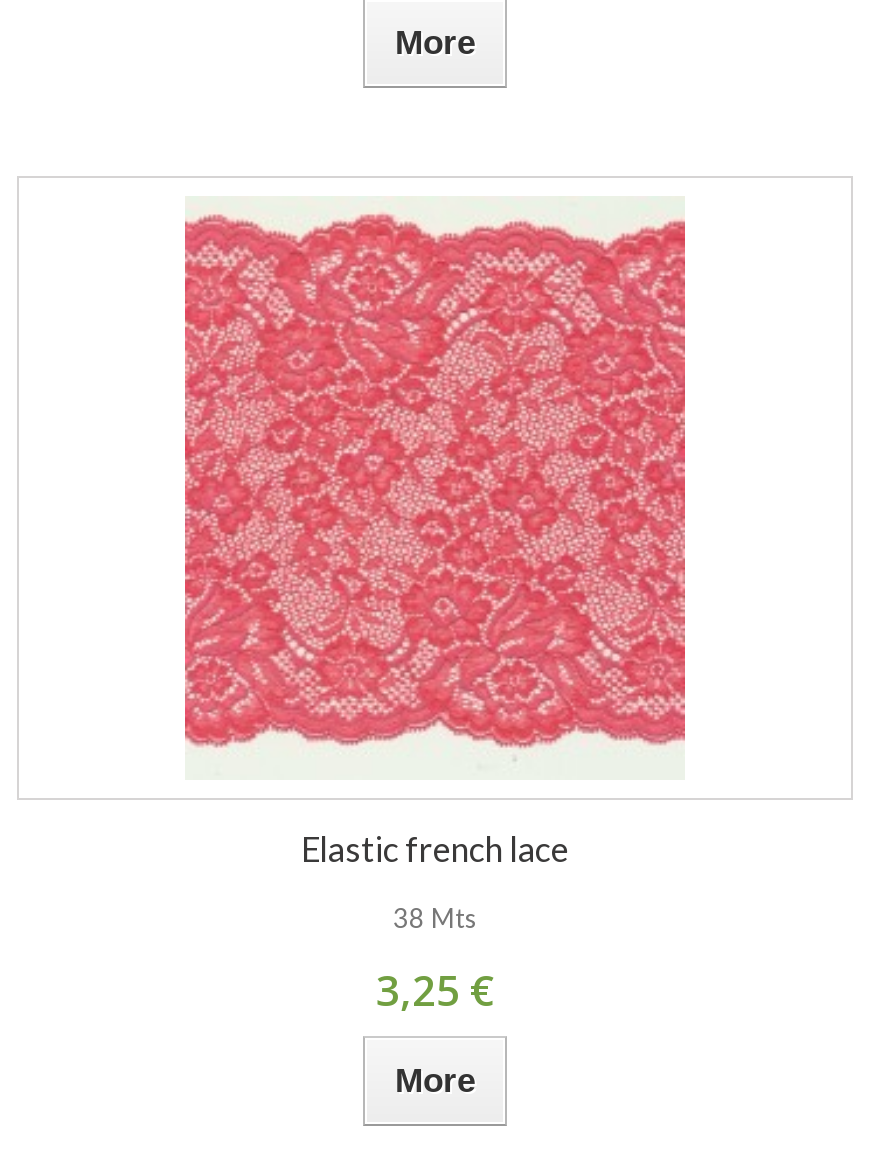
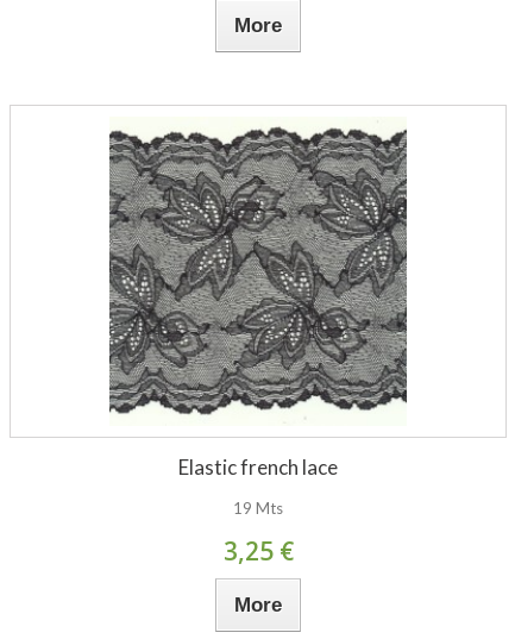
[183,210,687,760] [image] -> [108,126,408,415] [image]
[393,902,477,934] 38 Mts -> [233,499,283,518] 19 Mts

